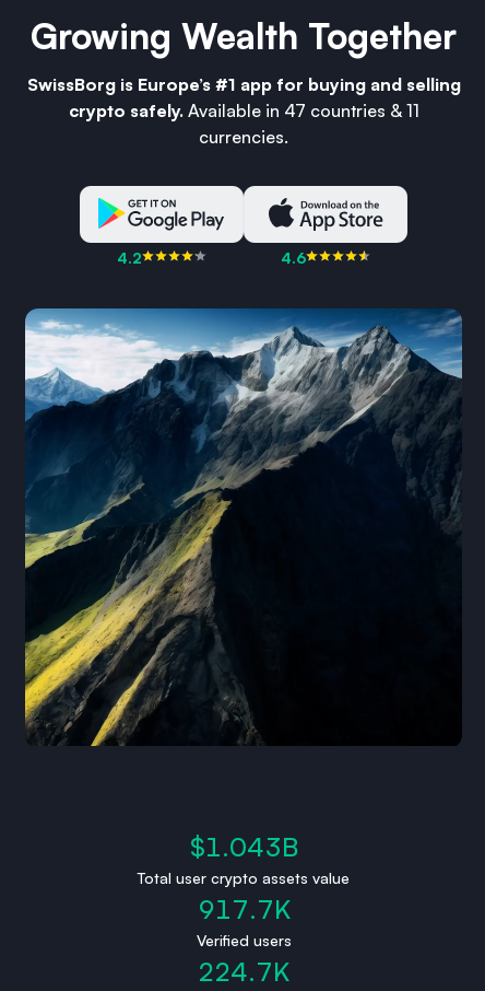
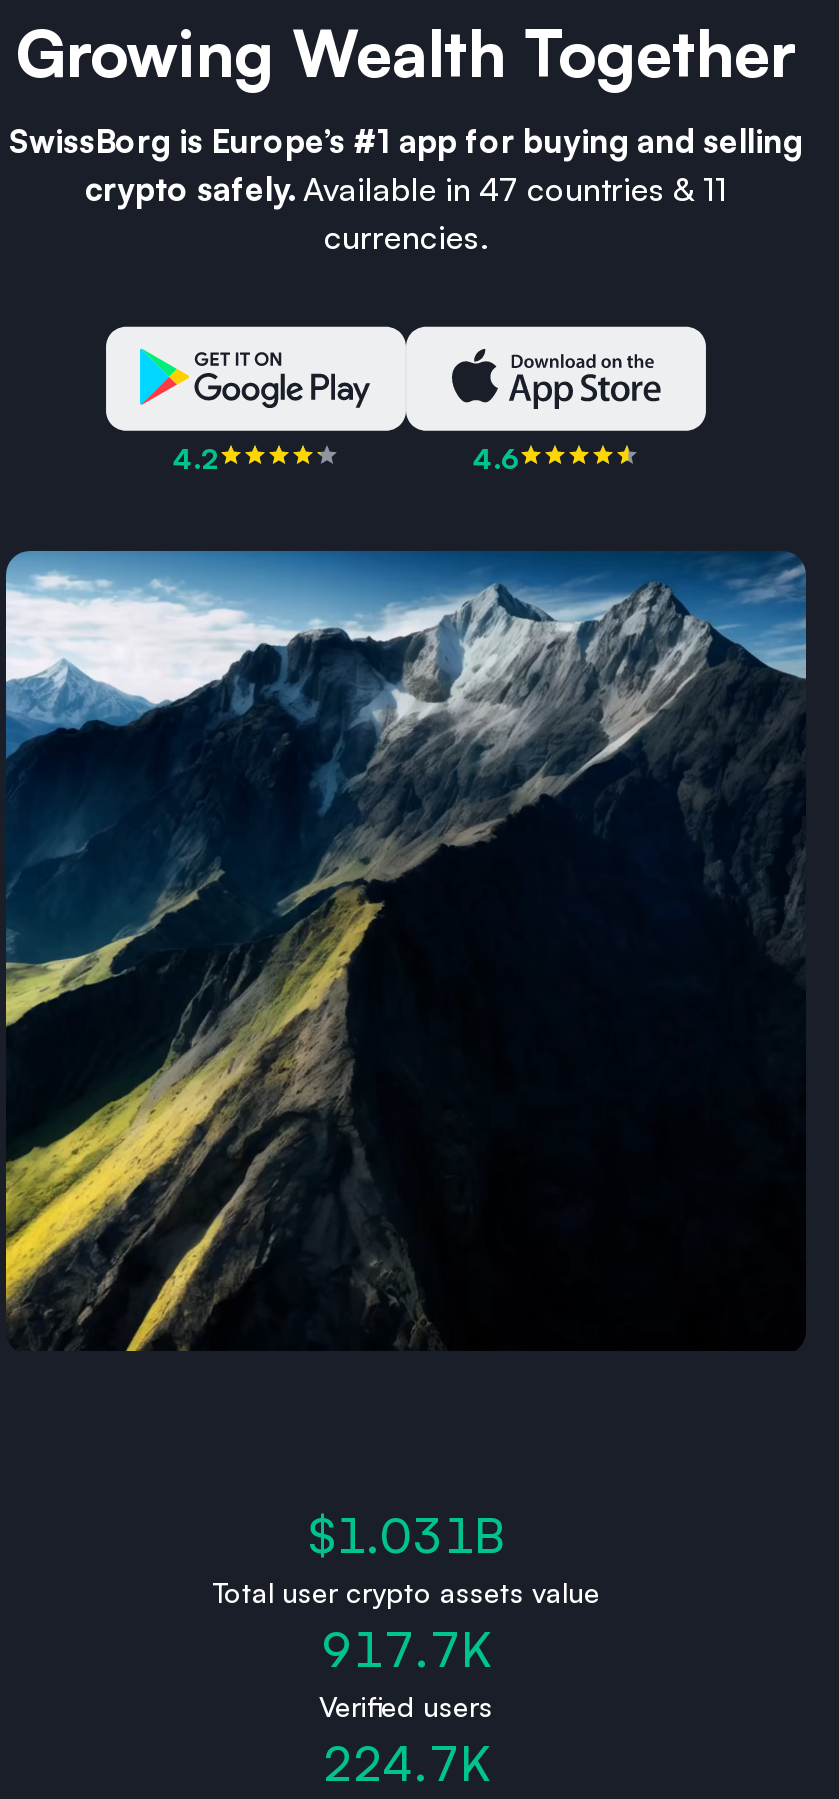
[190,830,298,863] $1.043B -> [308,1505,504,1565] $1.031B

